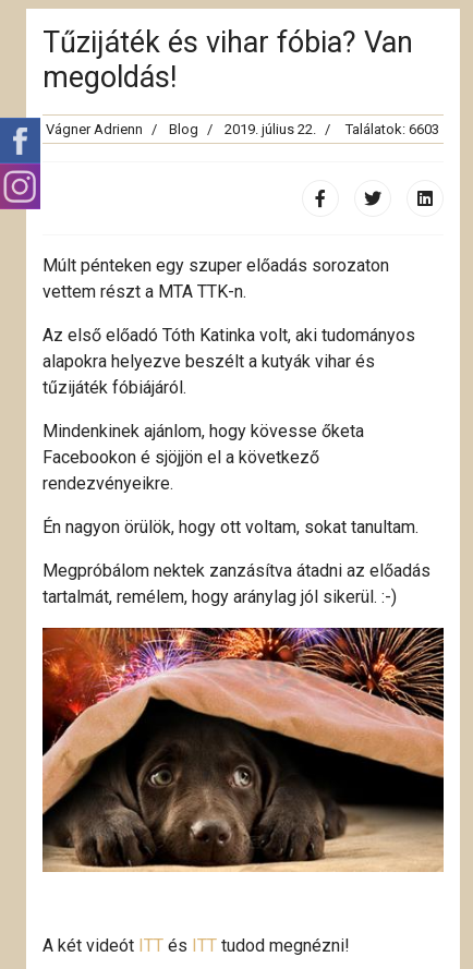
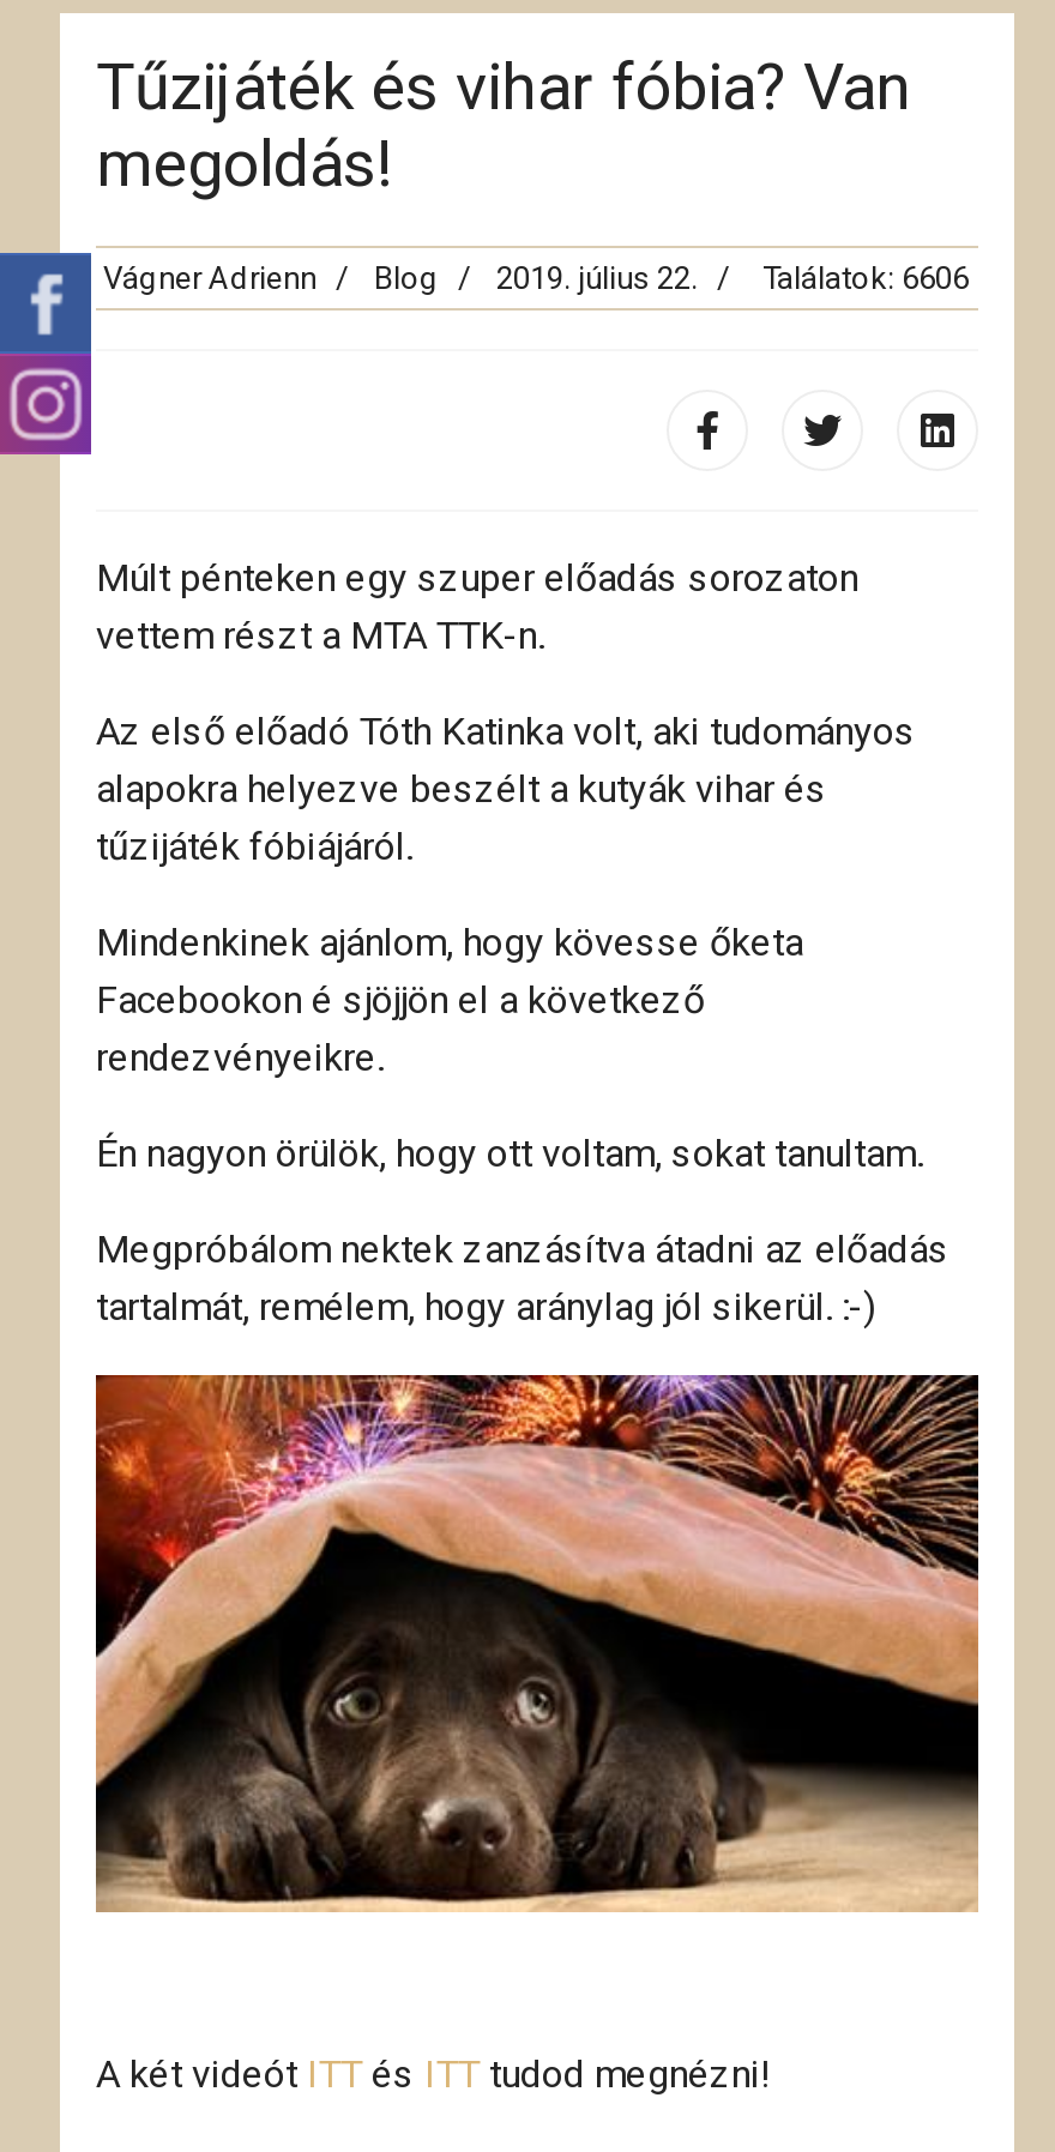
[46,121,439,137] Vágner Adrienn Blog 2019. július 22. Találatok: 6603 -> [103,260,969,296] Vágner Adrienn Blog 2019. július 22. Találatok: 6606

